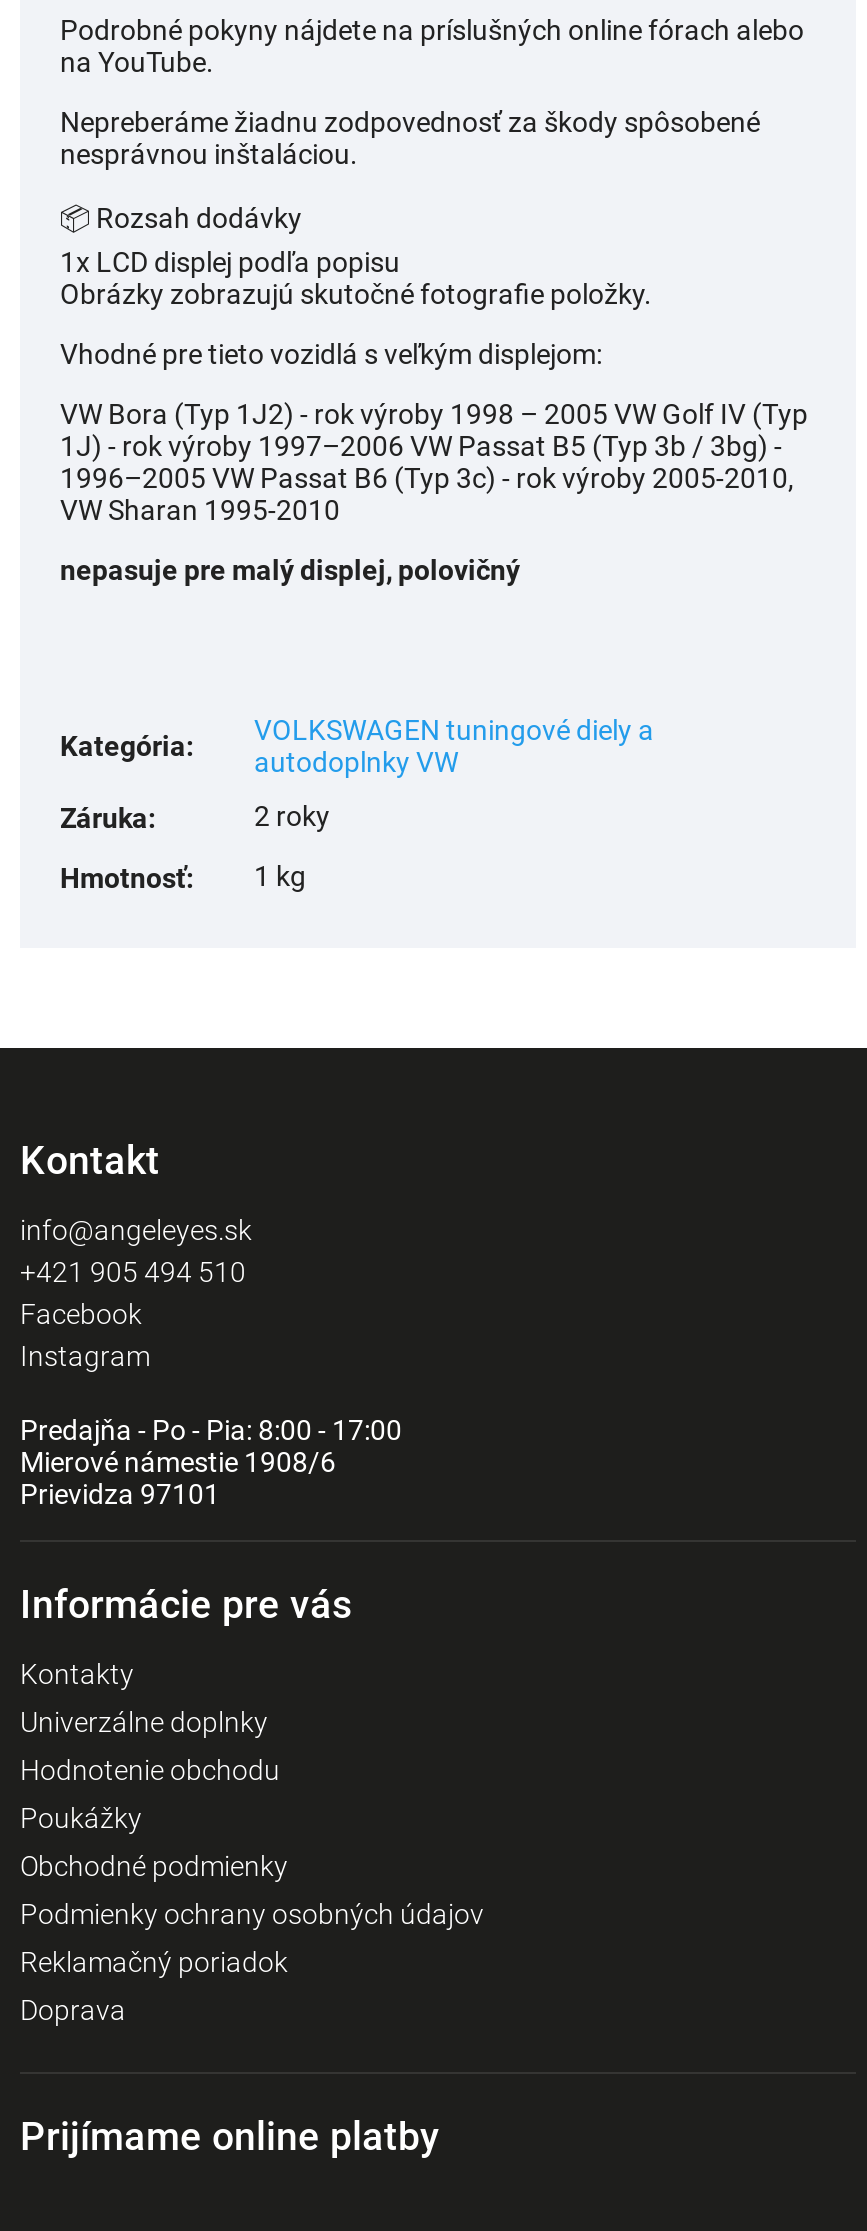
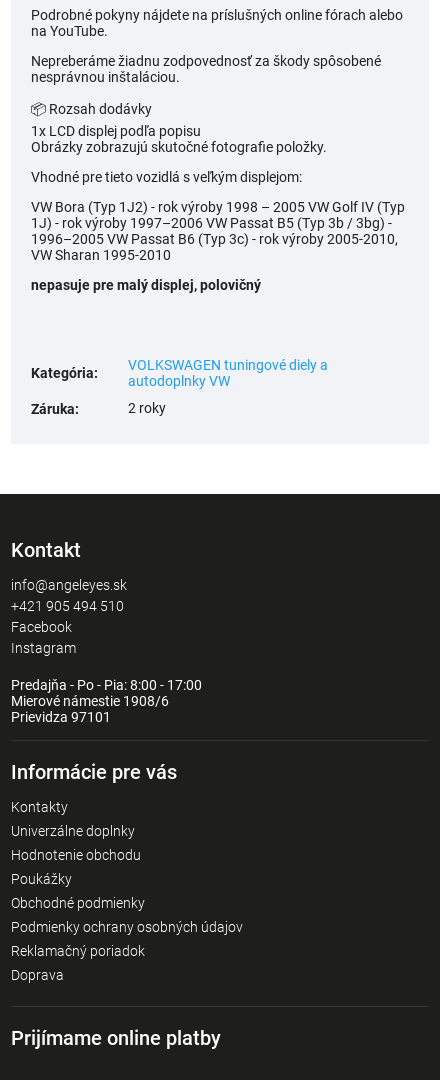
[60,860,306,894] Hmotnosť: | 1 kg -> none

